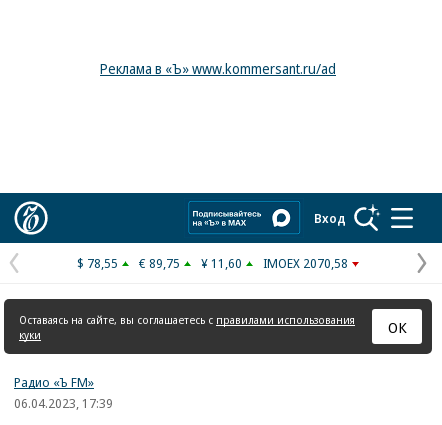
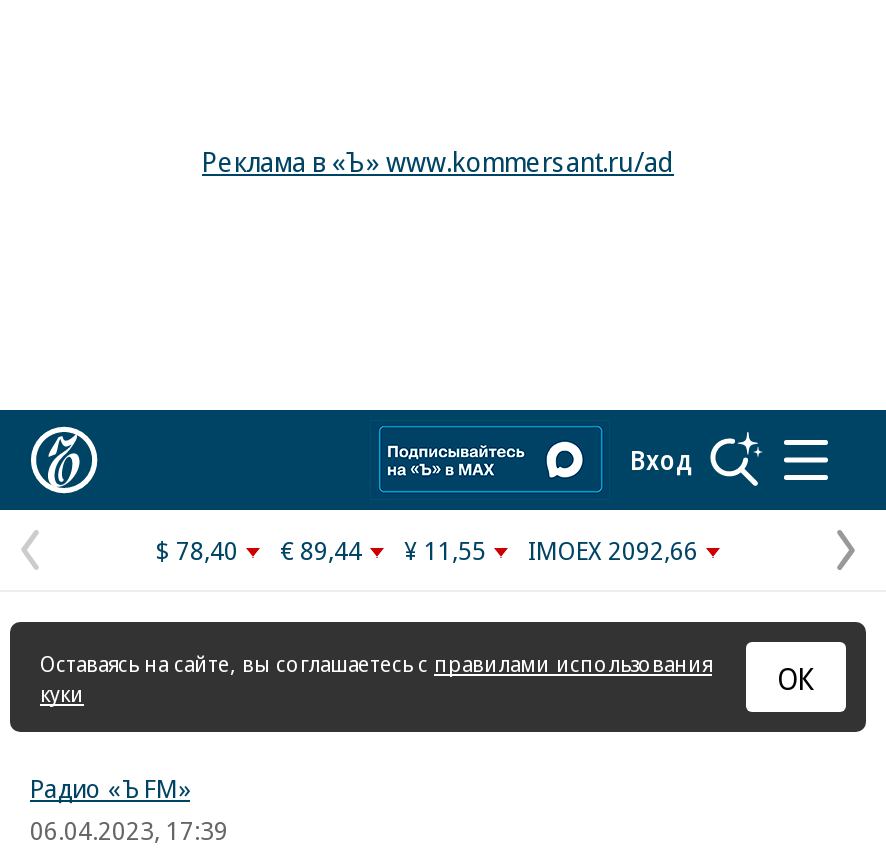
[77,254,118,272] $ 78,55 -> [156,532,238,568] $ 78,40
[139,254,180,272] € 89,75 -> [280,532,362,568] € 89,44
[201,254,242,272] ¥ 11,60 -> [404,532,486,568] ¥ 11,55
[263,254,348,272] IMOEX 2070,58 -> [528,532,698,568] IMOEX 2092,66

